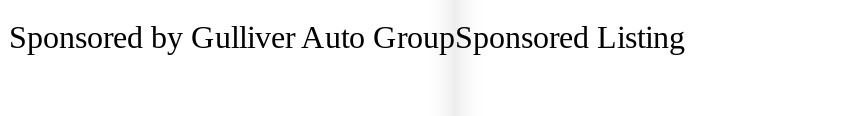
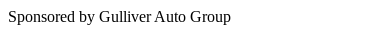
[455,21,685,55] Sponsored Listing -> none

